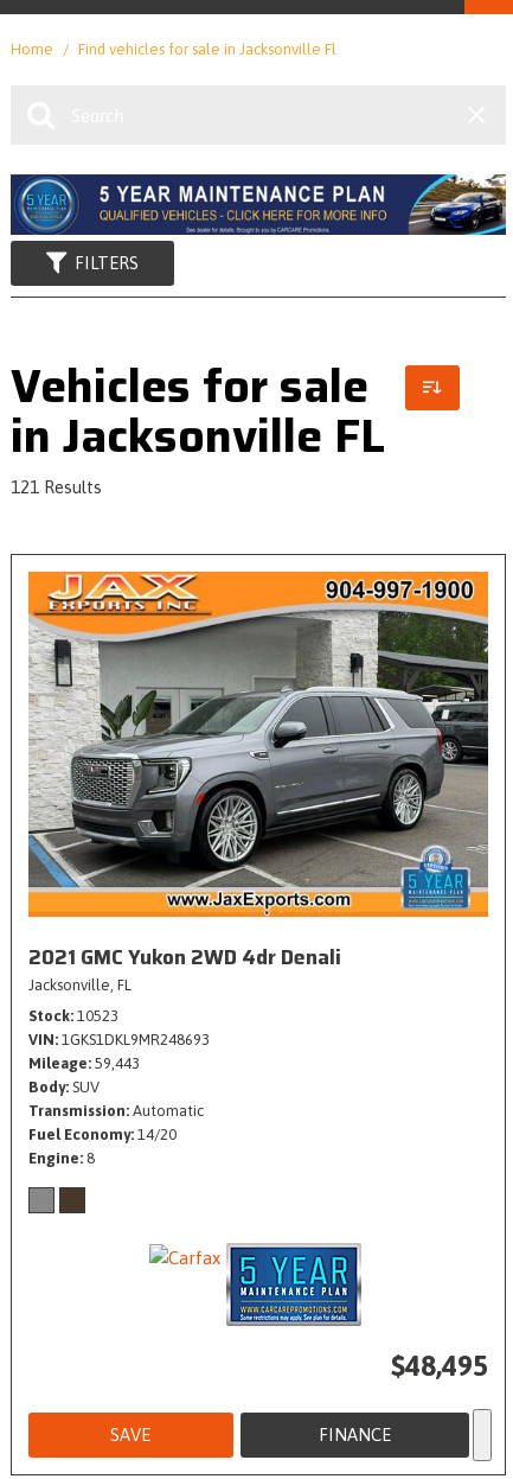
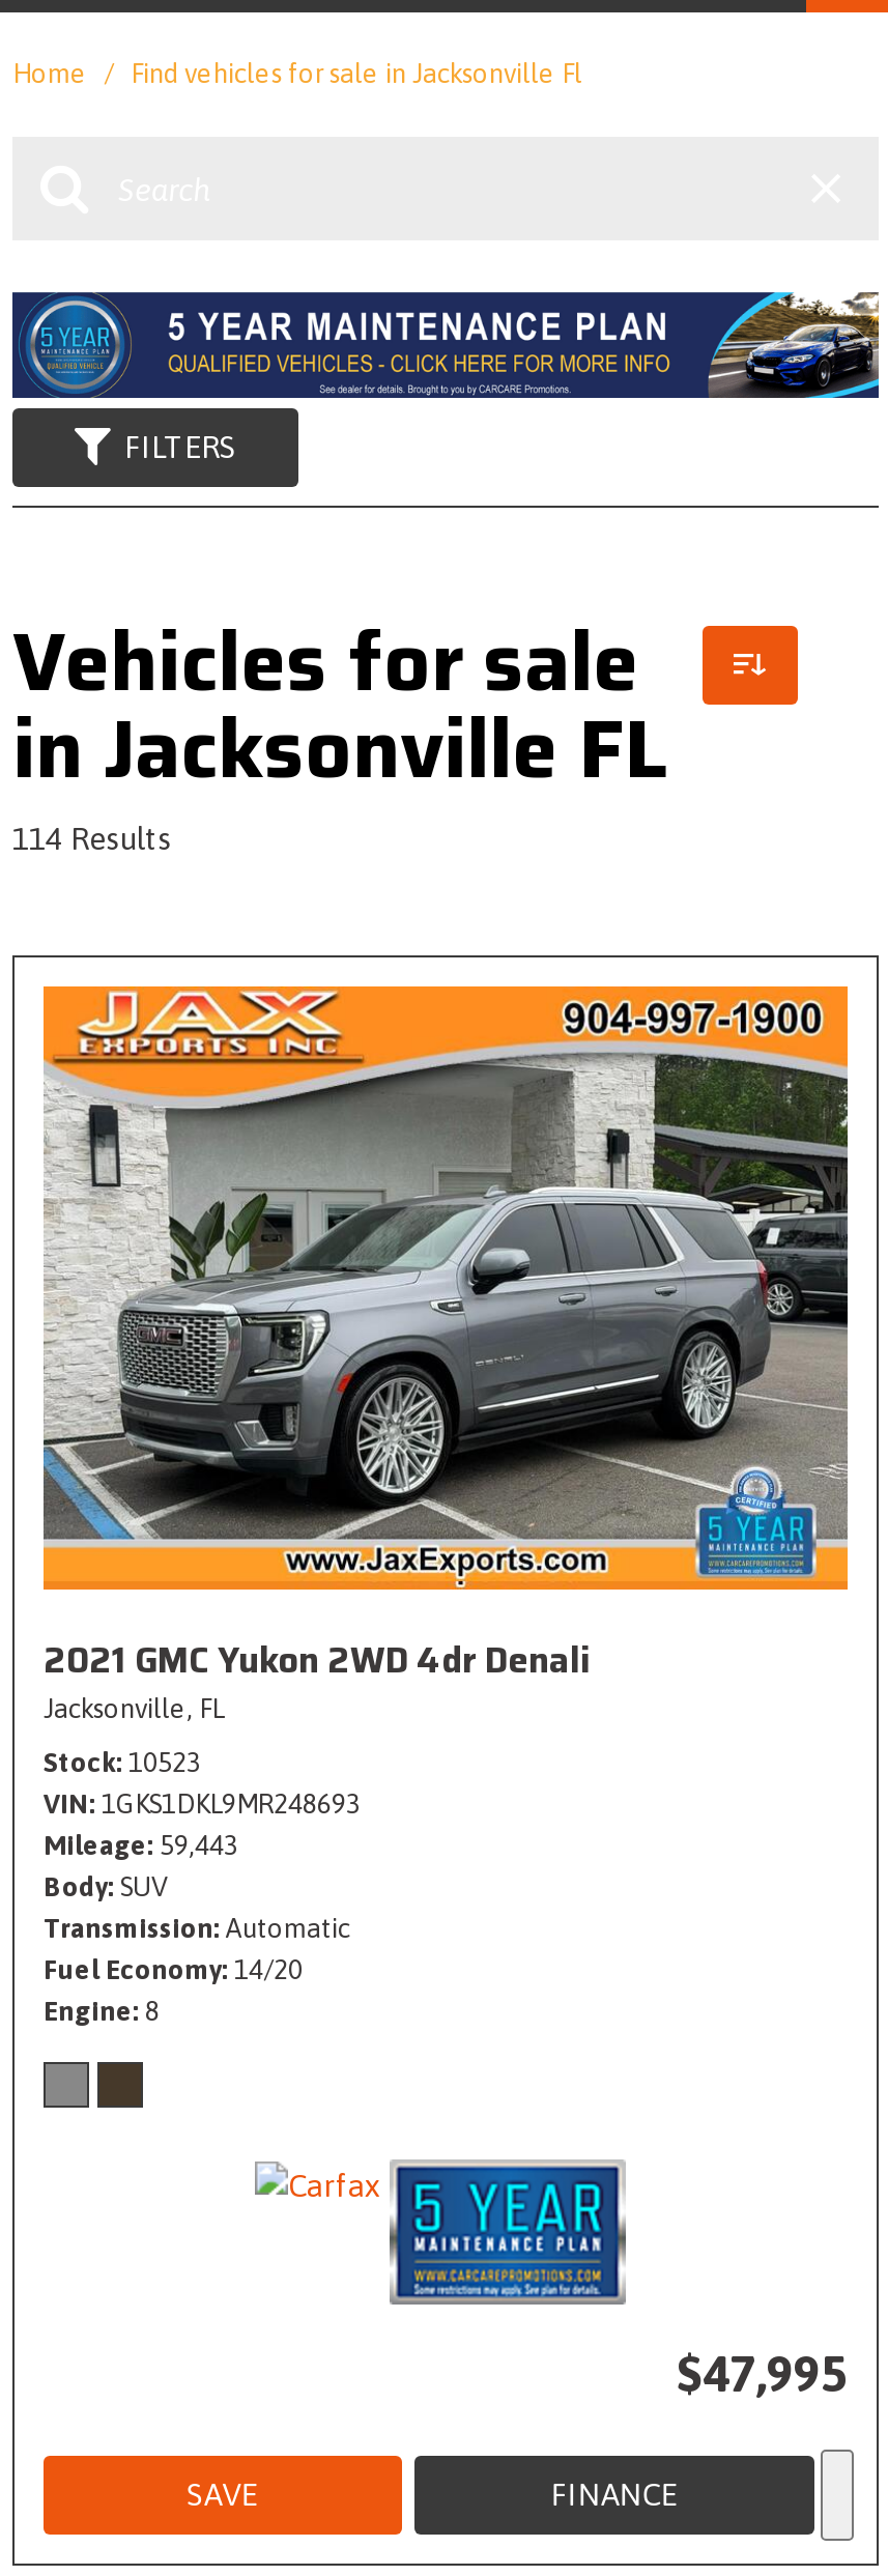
[11,477,102,497] 121 Results -> [12,822,172,857] 114 Results
[391,1350,488,1382] $48,495 -> [678,2347,848,2403] $47,995

